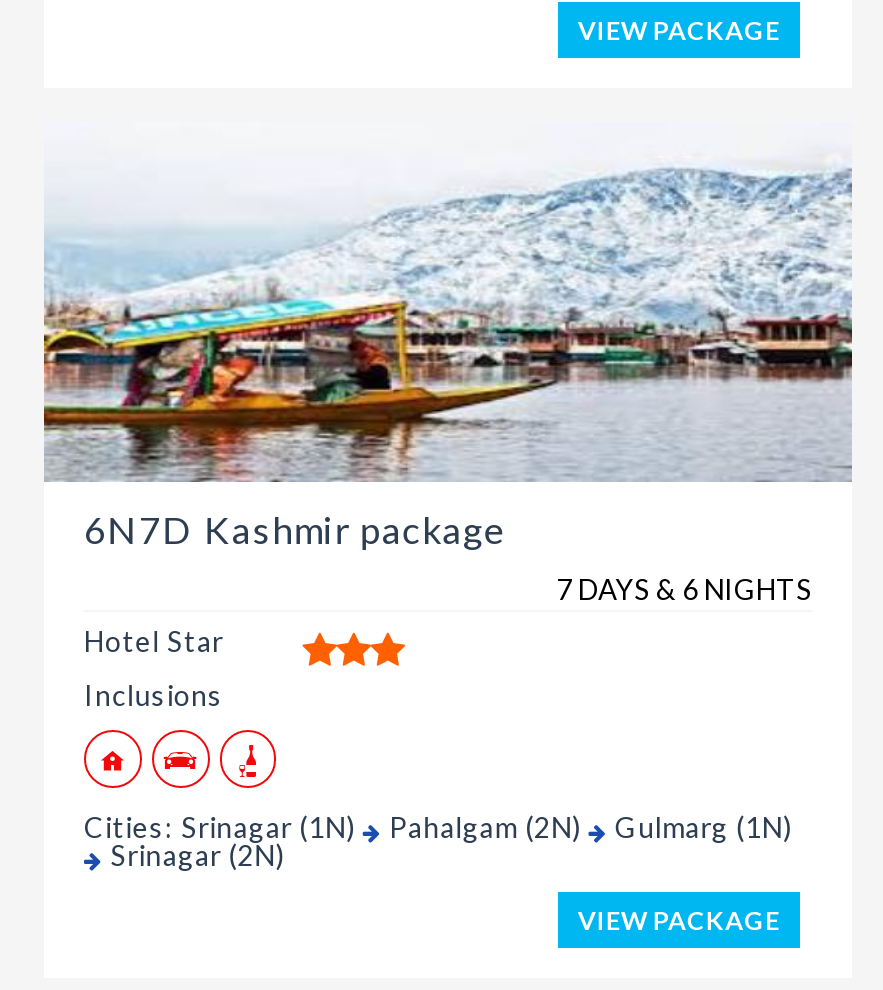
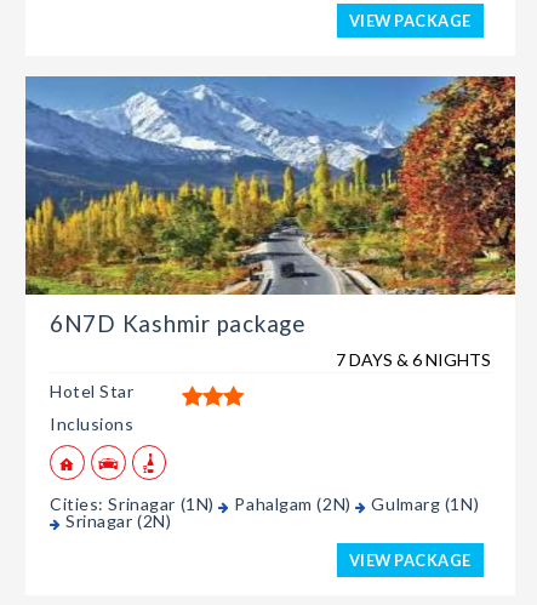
[42,122,852,482] [image] -> [24,75,516,296] [image]

